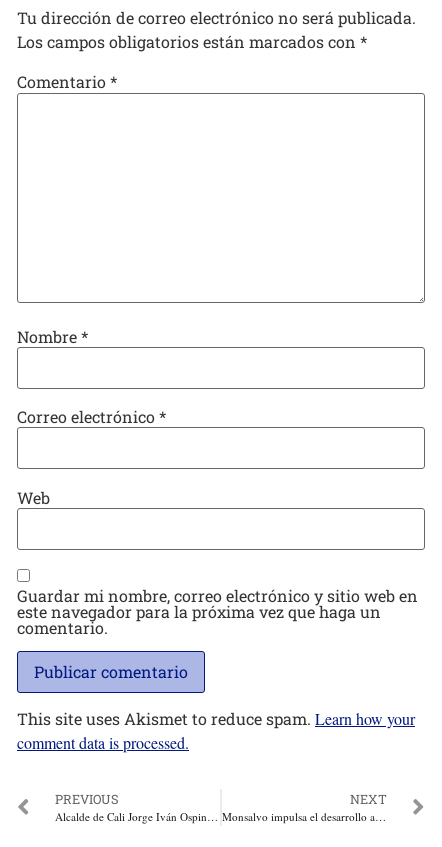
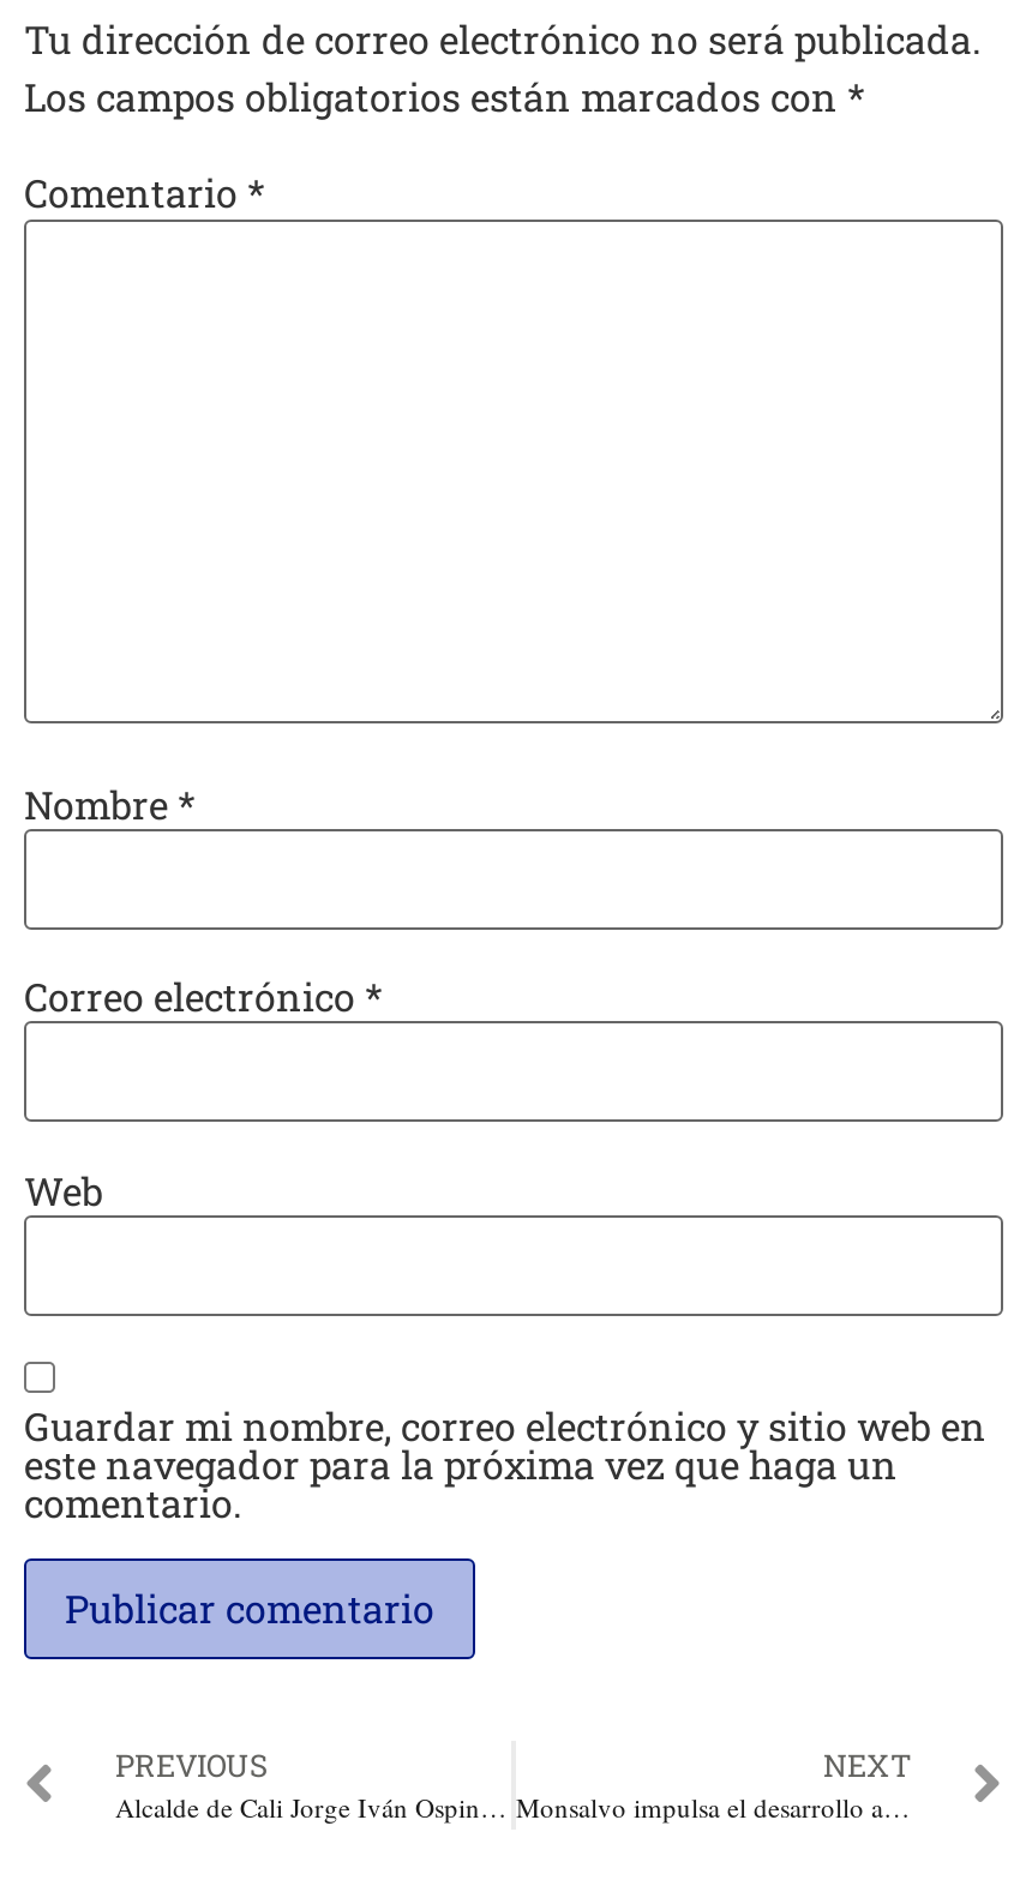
[17,708,415,753] This site uses Akismet to reduce spam. Learn how your | comment data is processed. -> none

